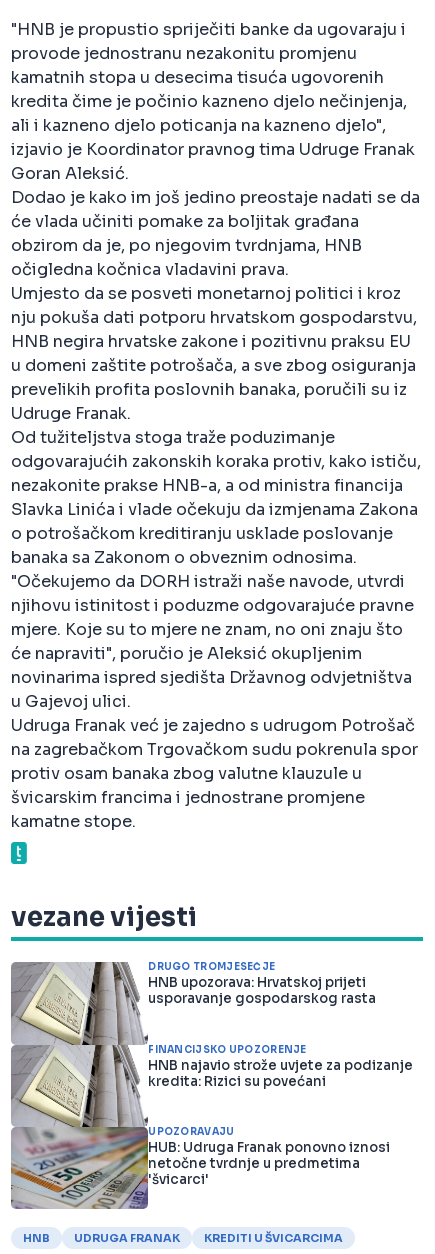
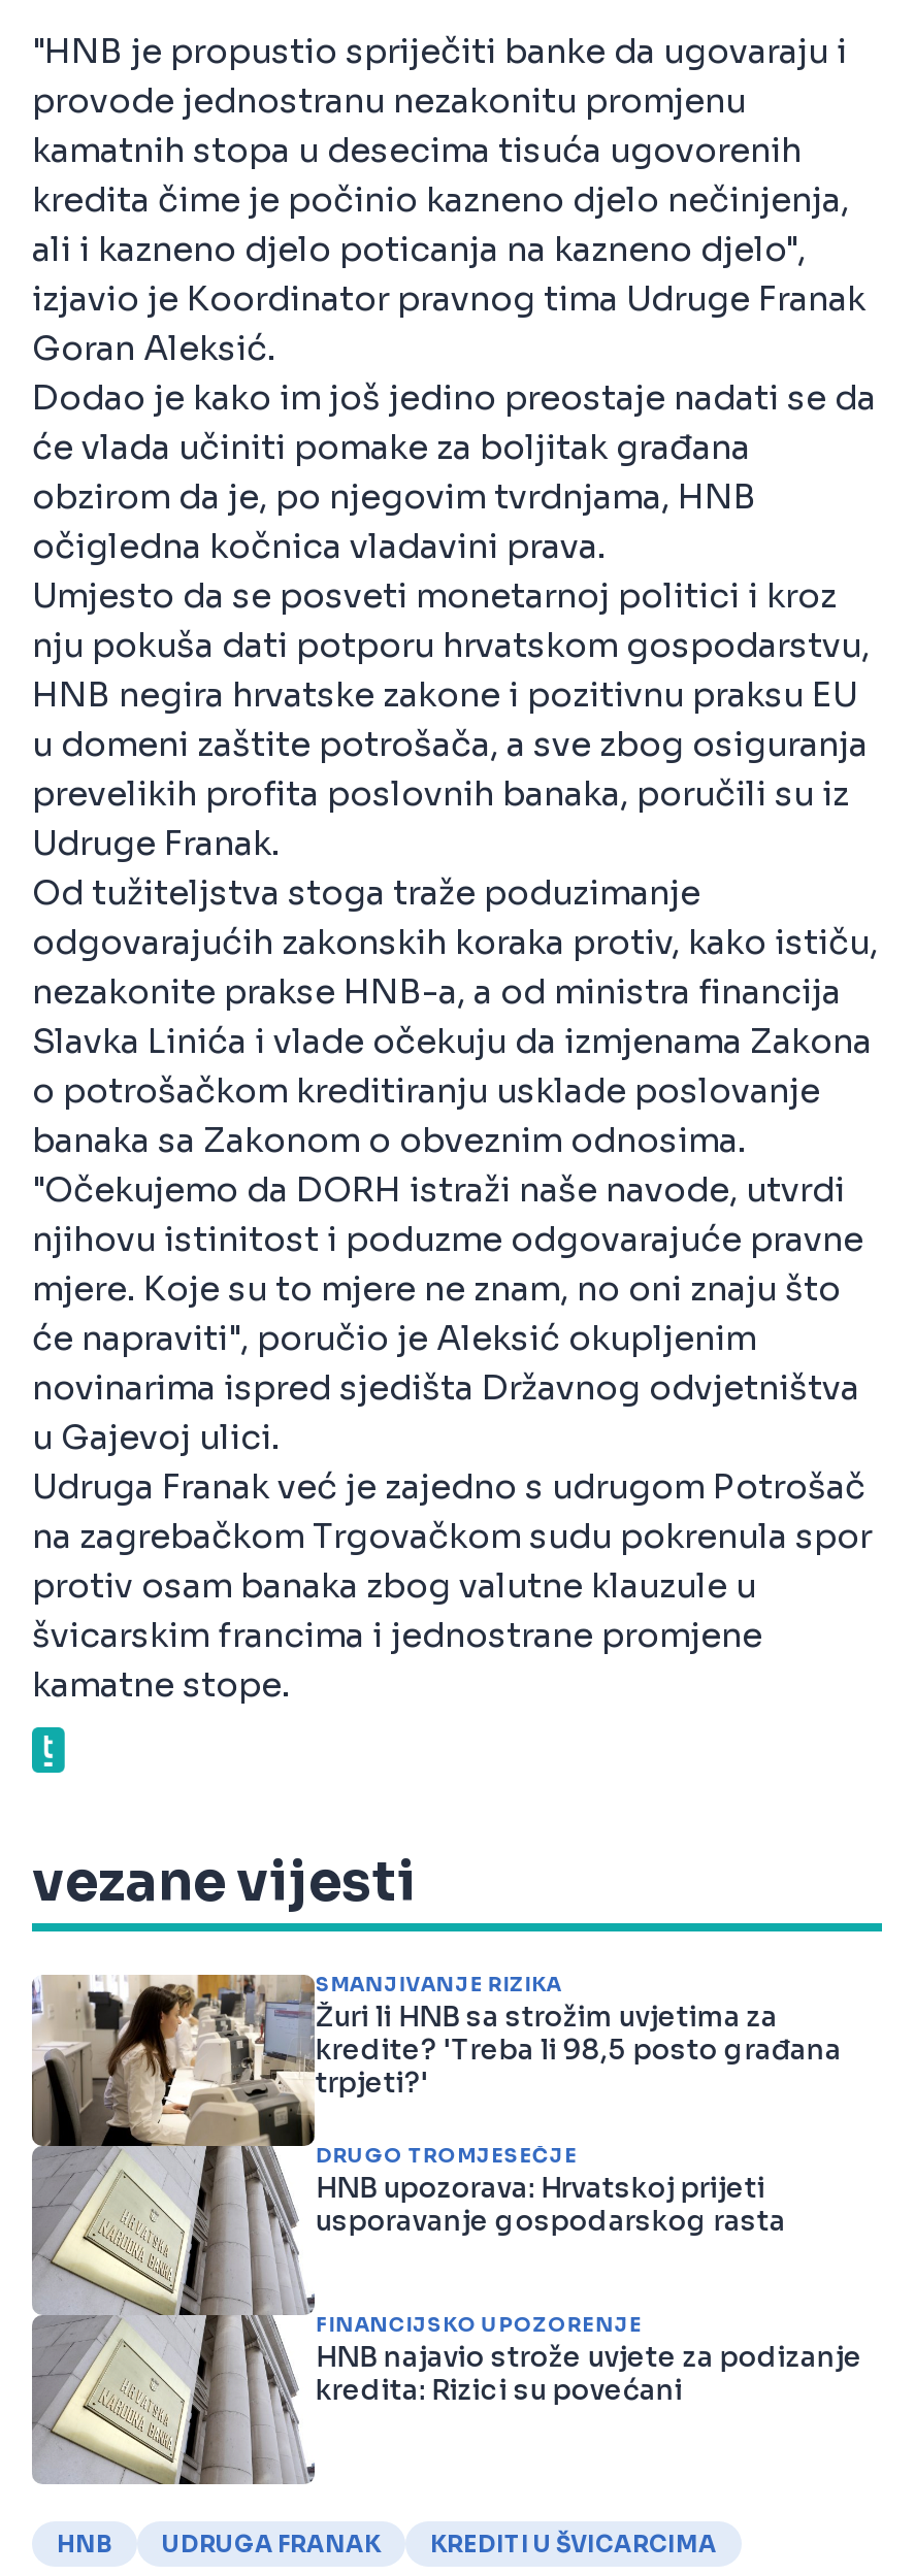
none -> [32,1973,841,2148] [image] | SMANJIVANJE RIZIKA | Žuri li HNB sa strožim uvjetima za | kredite? 'Treba li 98,5 posto građana | trpjeti?'
moved [148,961,413,1090] -> [315,2143,862,2408]: DRUGO TROMJESEČJE | HNB upozorava: Hrvatskoj prijeti | usporavanje gospodarskog rasta | FINANCIJSKO UPOZORENJE | HNB najavio strože uvjete za podizanje | kredita: Rizici su povećani
[10,1126,390,1209] [image] | UPOZORAVAJU | HUB: Udruga Franak ponovno iznosi | netočne tvrdnje u predmetima | 'švicarci' -> none

